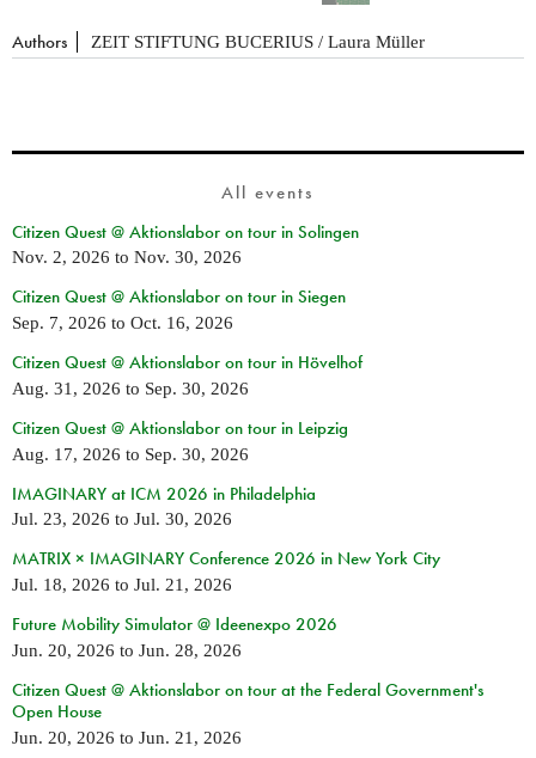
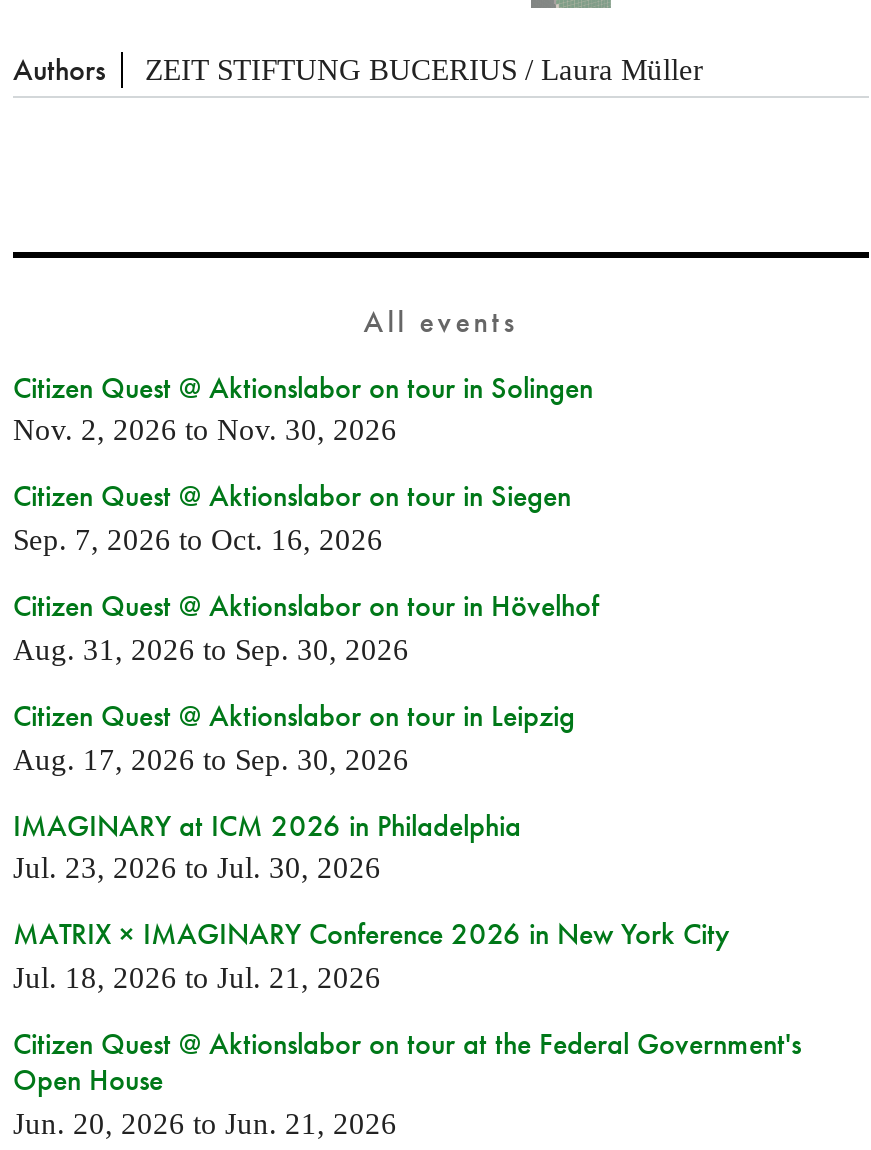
[12,613,337,660] Future Mobility Simulator @ Ideenexpo 2026 | Jun. 20, 2026 to Jun. 28, 2026 -> none

